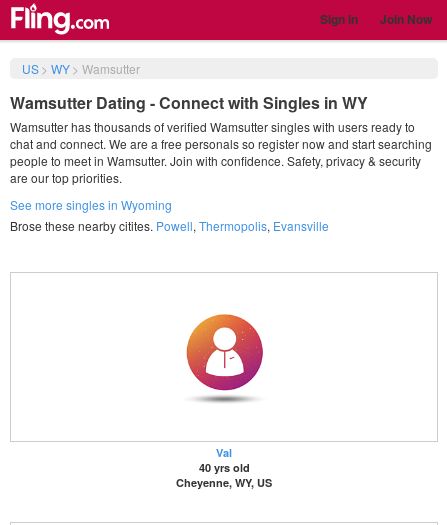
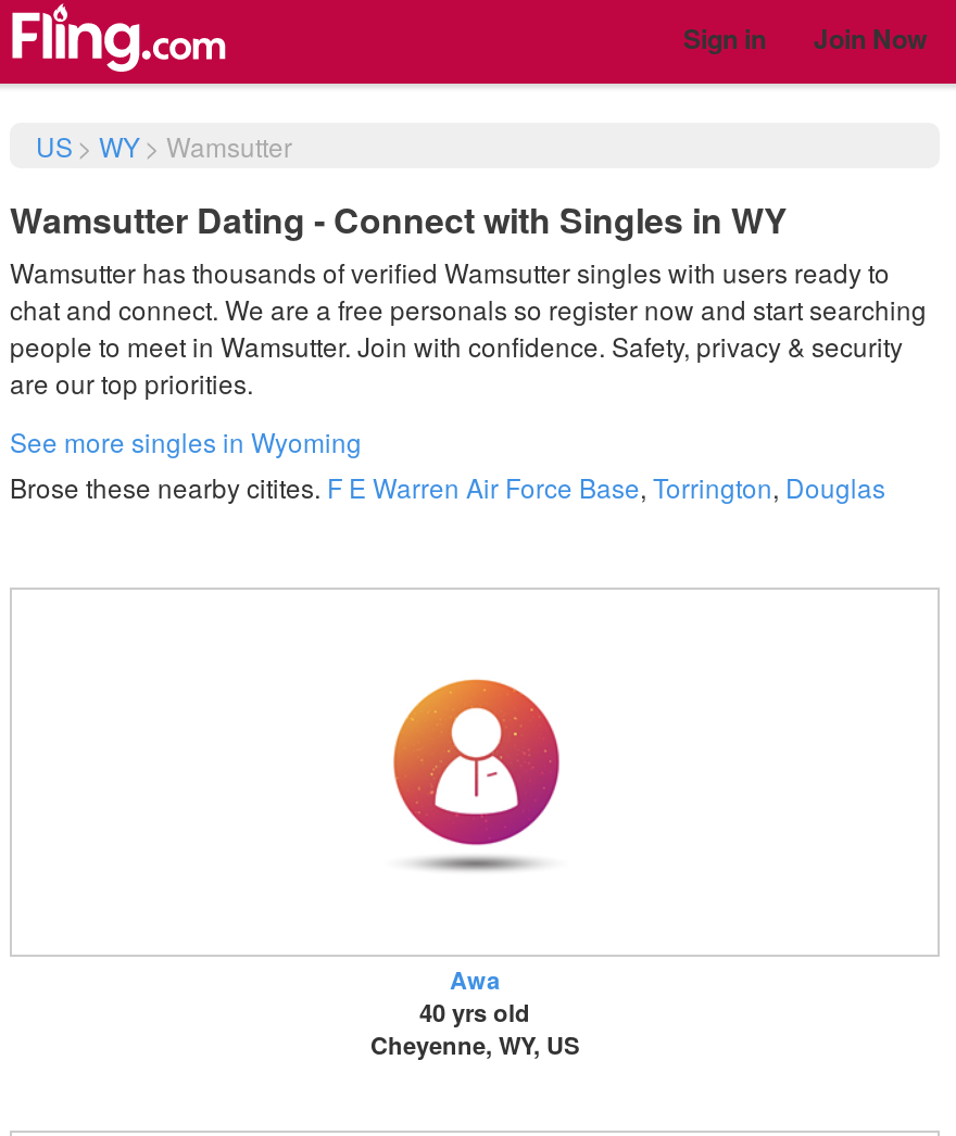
[10,217,329,234] Brose these nearby citites. Powell, Thermopolis, Evansville -> [10,468,885,505] Brose these nearby citites. F E Warren Air Force Base, Torrington, Douglas
[216,445,232,460] Val -> [450,963,500,996] Awa

